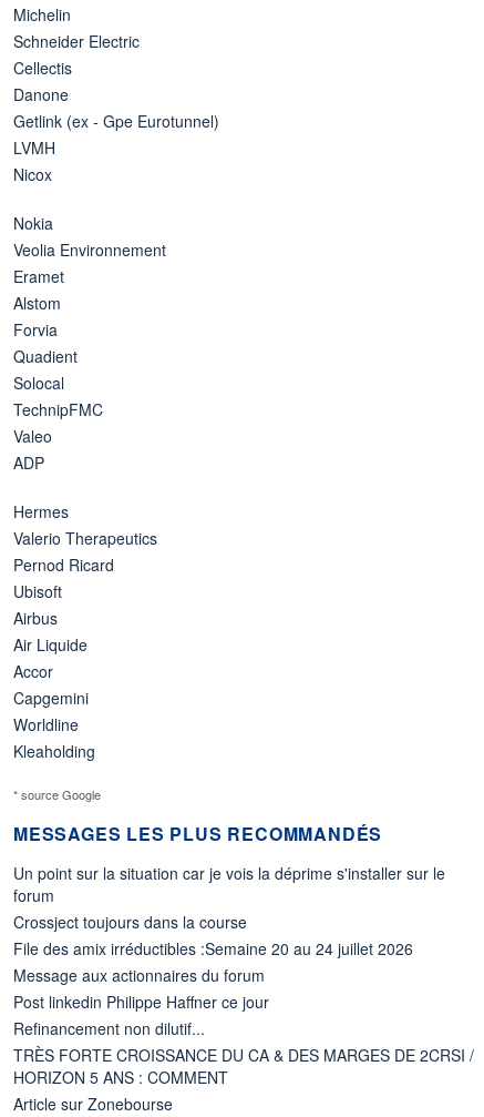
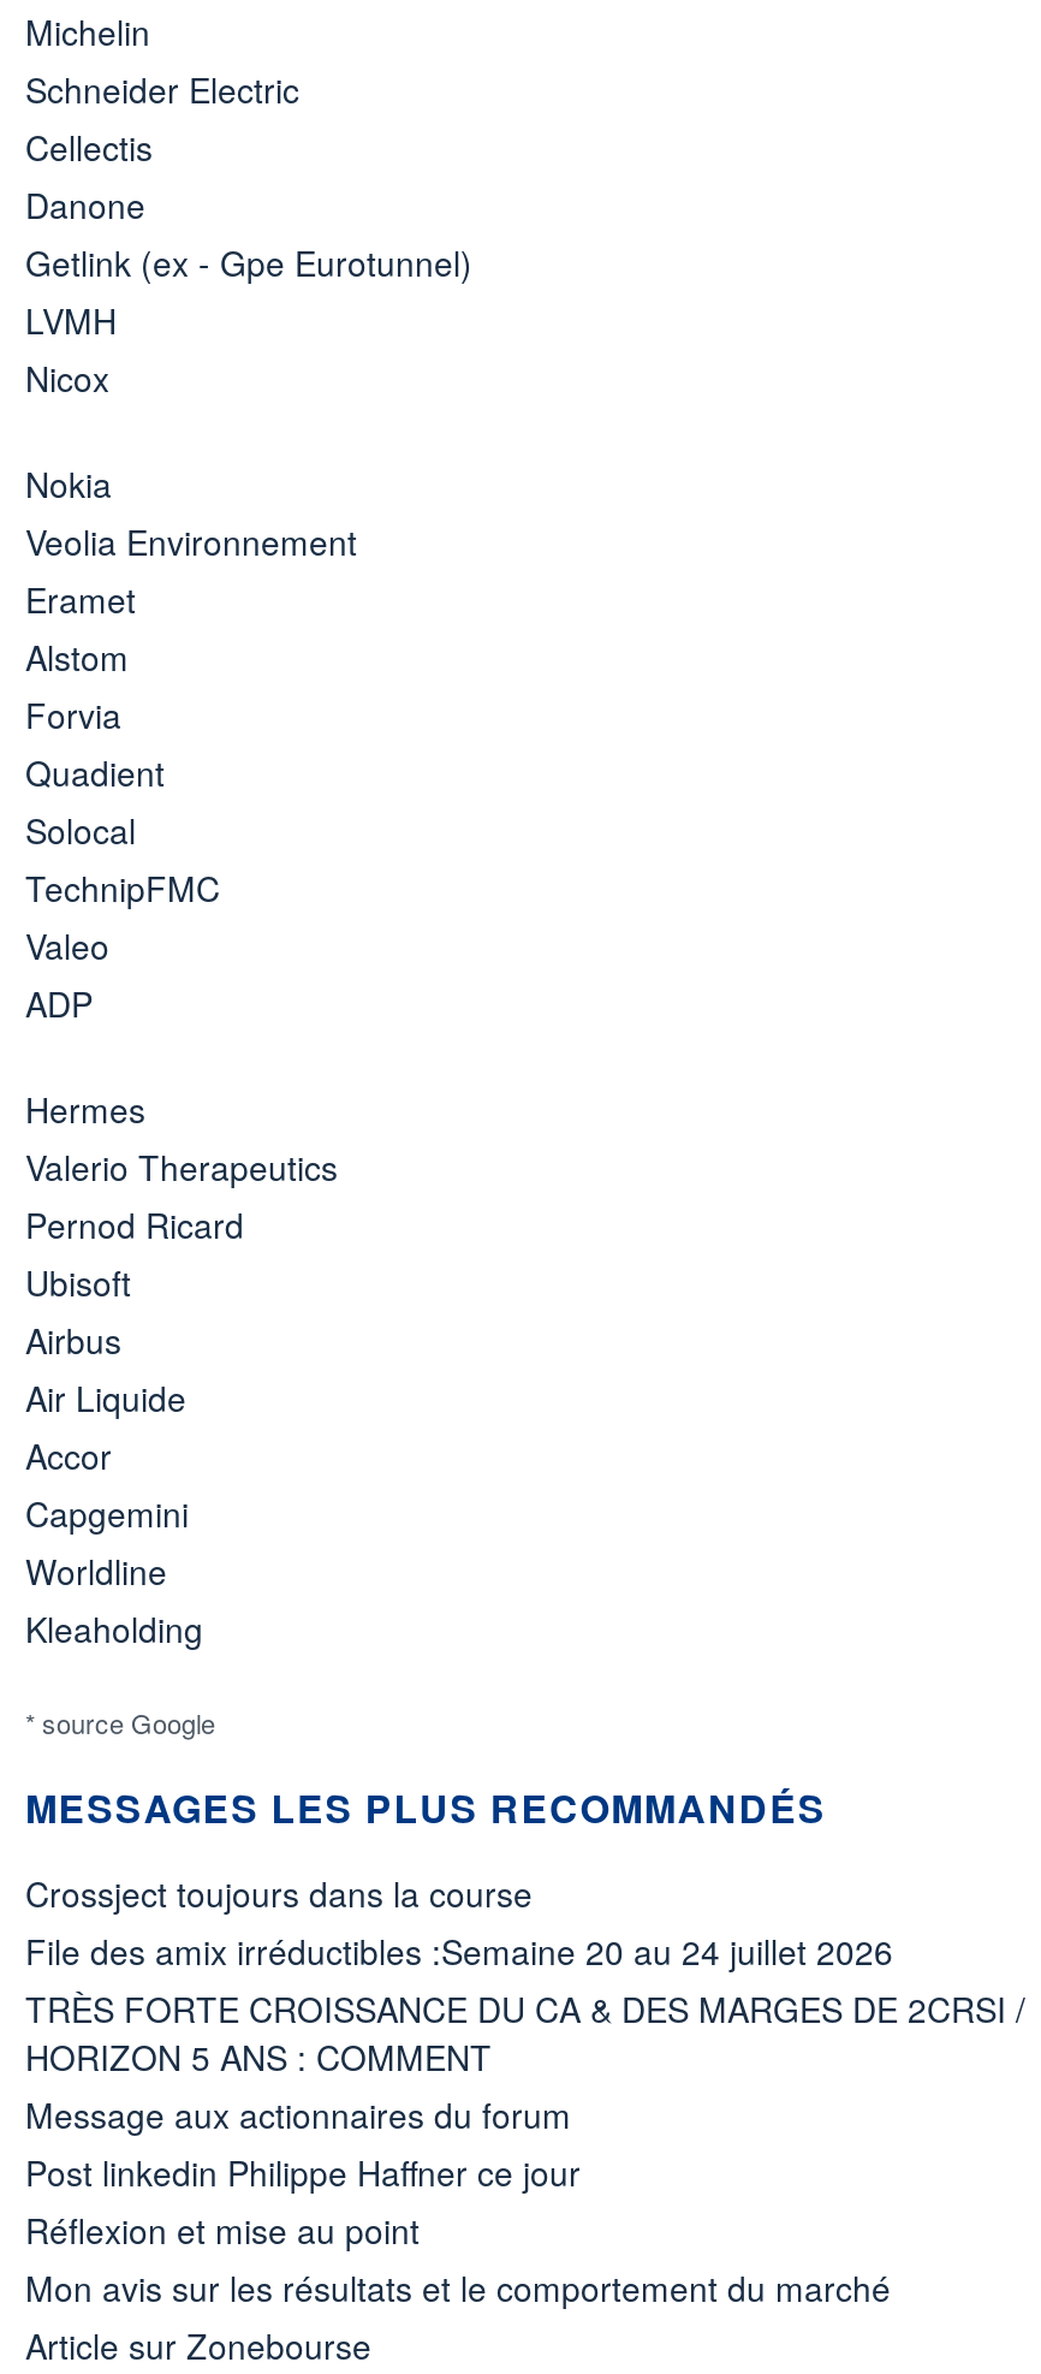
[13,862,445,906] Un point sur la situation car je vois la déprime s'installer sur le | forum -> none
moved [13,911,413,959] -> [25,1869,893,1975]: Crossject toujours dans la course | File des amix irréductibles :Semaine 20 au 24 juillet 2026
[13,1017,205,1039] Refinancement non dilutif... -> [25,2206,891,2311] Réflexion et mise au point | Mon avis sur les résultats et le comportement du marché
moved [13,1044,474,1088] -> [25,1984,1025,2081]: TRÈS FORTE CROISSANCE DU CA & DES MARGES DE 2CRSI / | HORIZON 5 ANS : COMMENT

